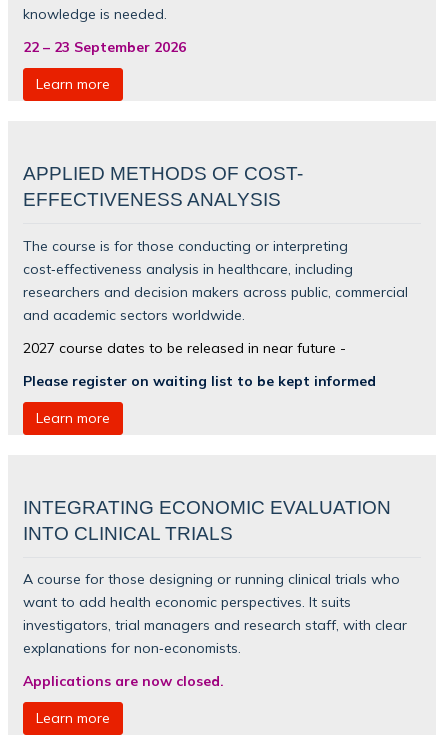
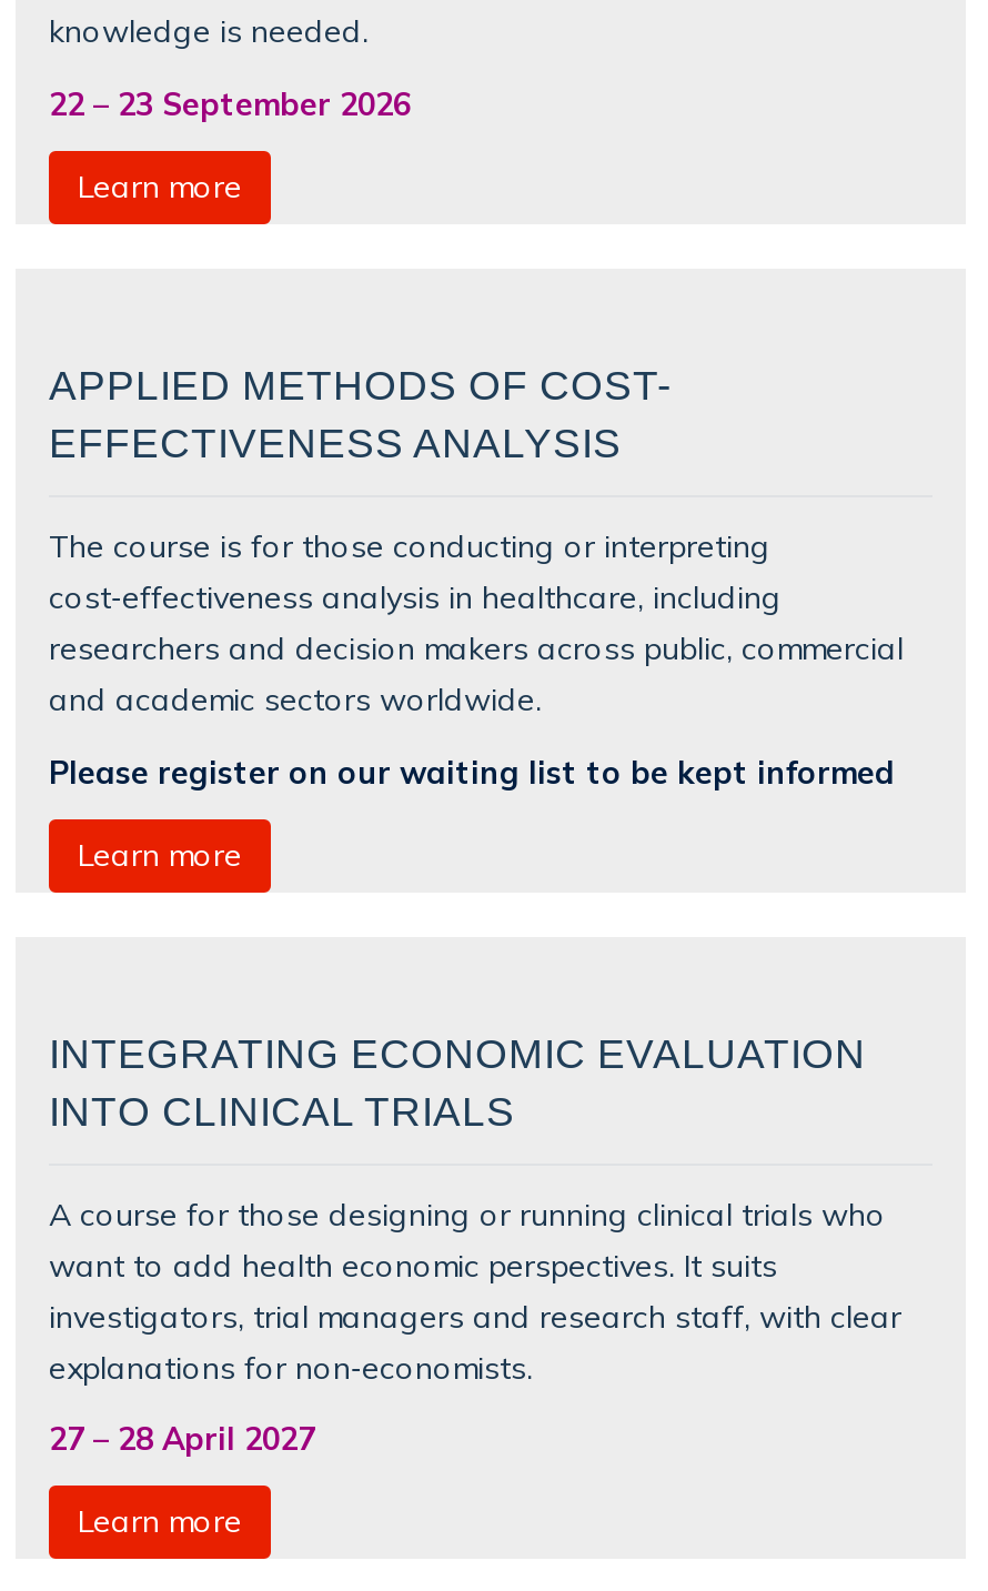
[23,338,376,388] 2027 course dates to be released in near future - | Please register on waiting list to be kept informed -> [49,752,895,789] Please register on our waiting list to be kept informed
[23,672,224,689] Applications are now closed. -> [49,1420,315,1458] 27 – 28 April 2027

